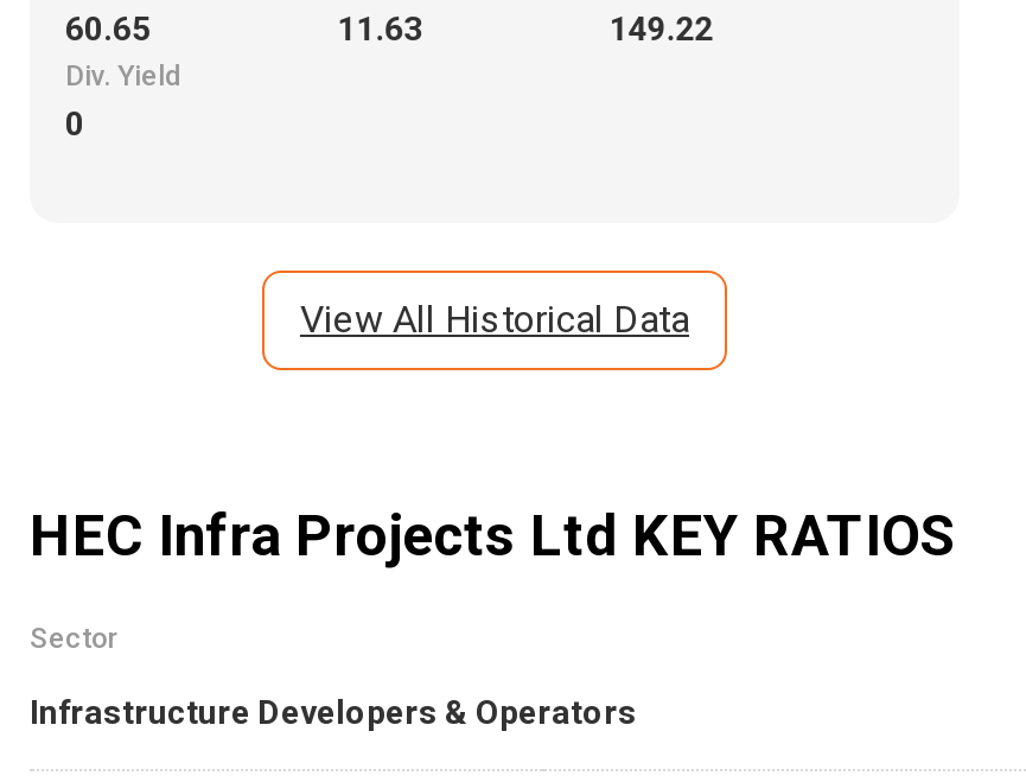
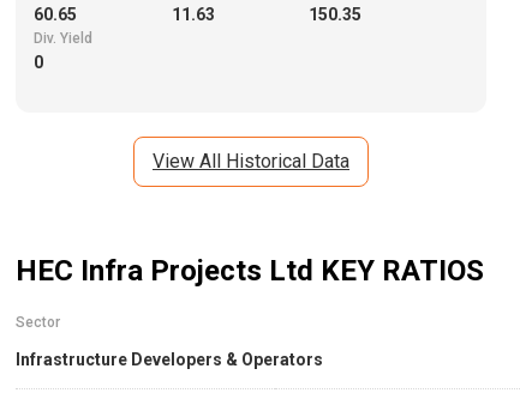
[609,9,714,47] 149.22 -> [309,5,362,24] 150.35

